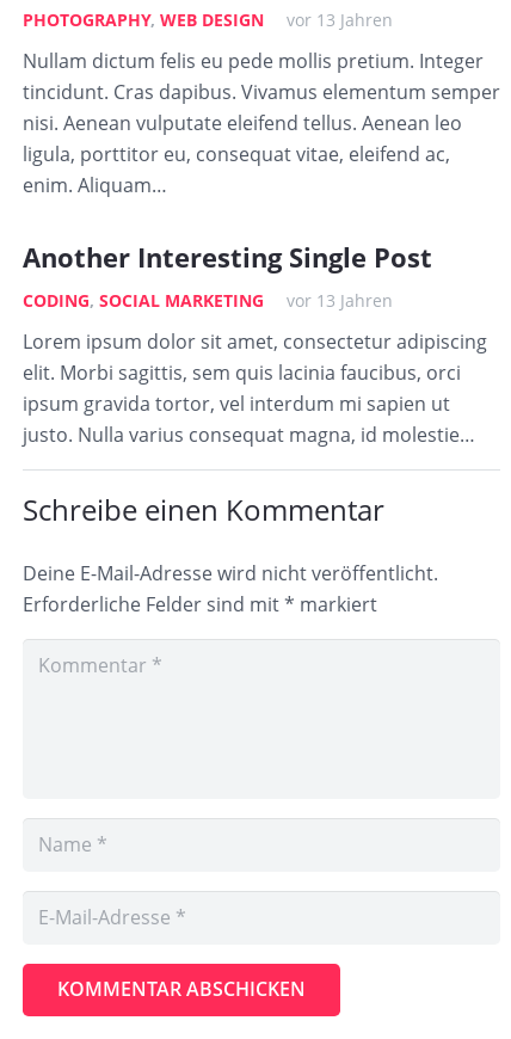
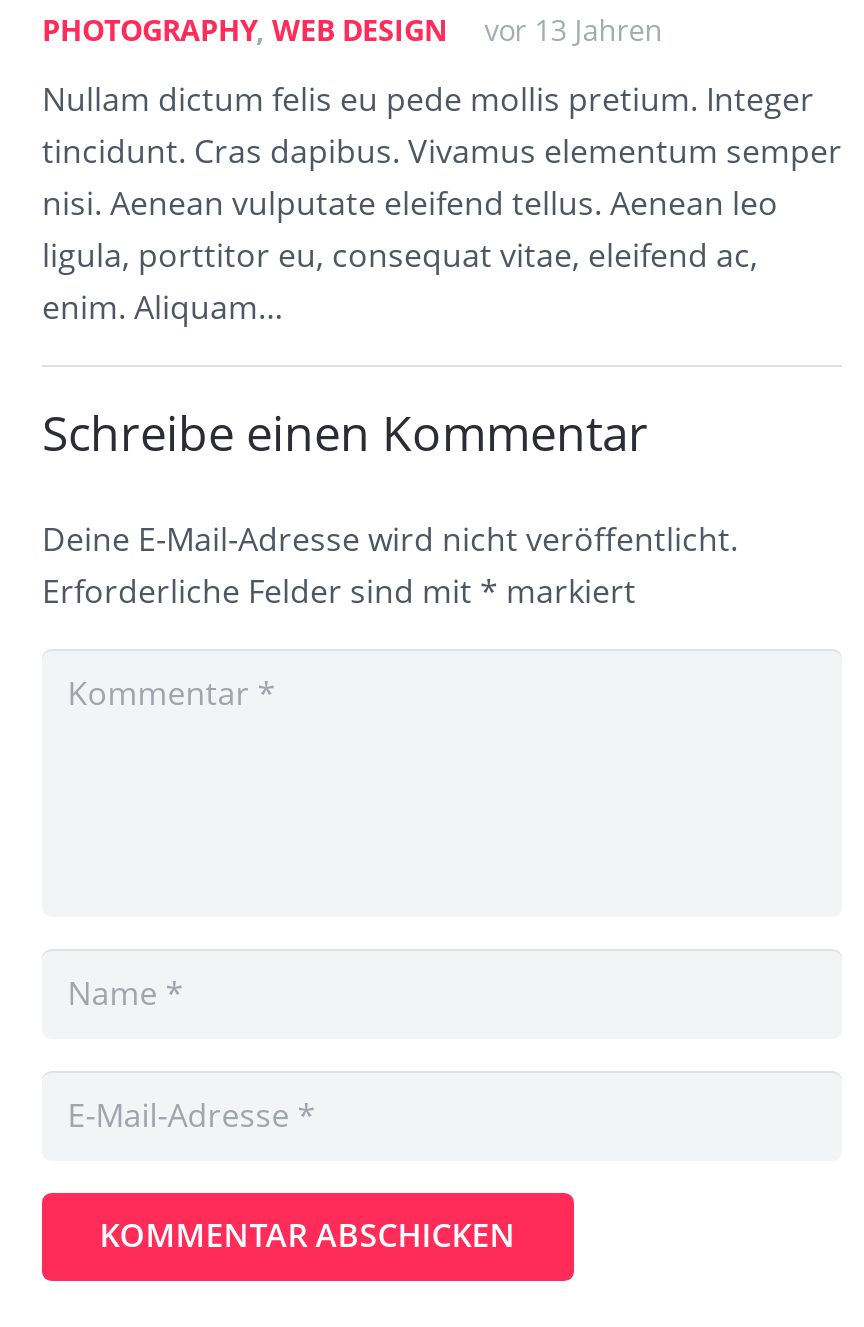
[23,238,487,447] Another Interesting Single Post | CODING, SOCIAL MARKETING | vor 13 Jahren | Lorem ipsum dolor sit amet, consectetur adipiscing | elit. Morbi sagittis, sem quis lacinia faucibus, orci | ipsum gravida tortor, vel interdum mi sapien ut | justo. Nulla varius consequat magna, id molestie… -> none

